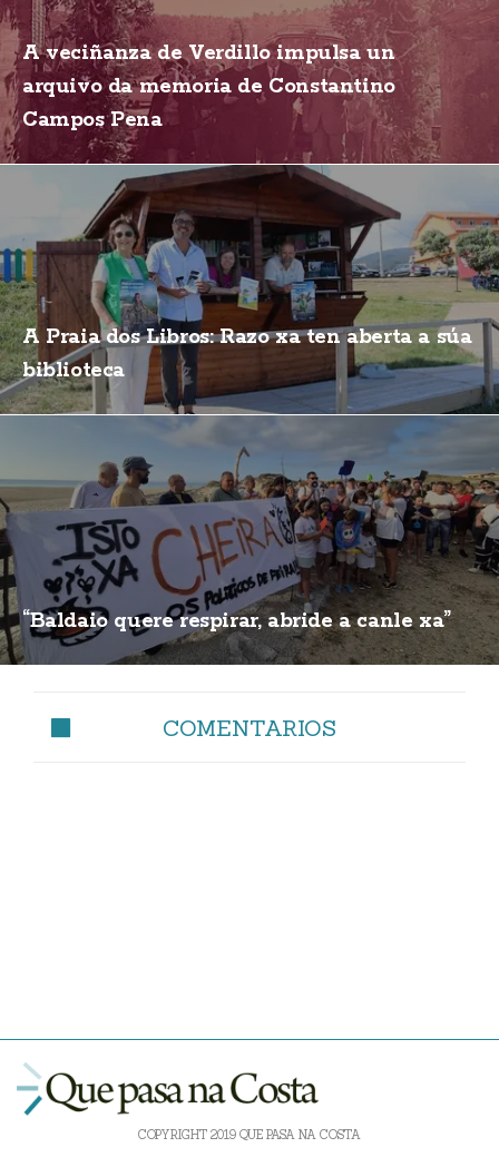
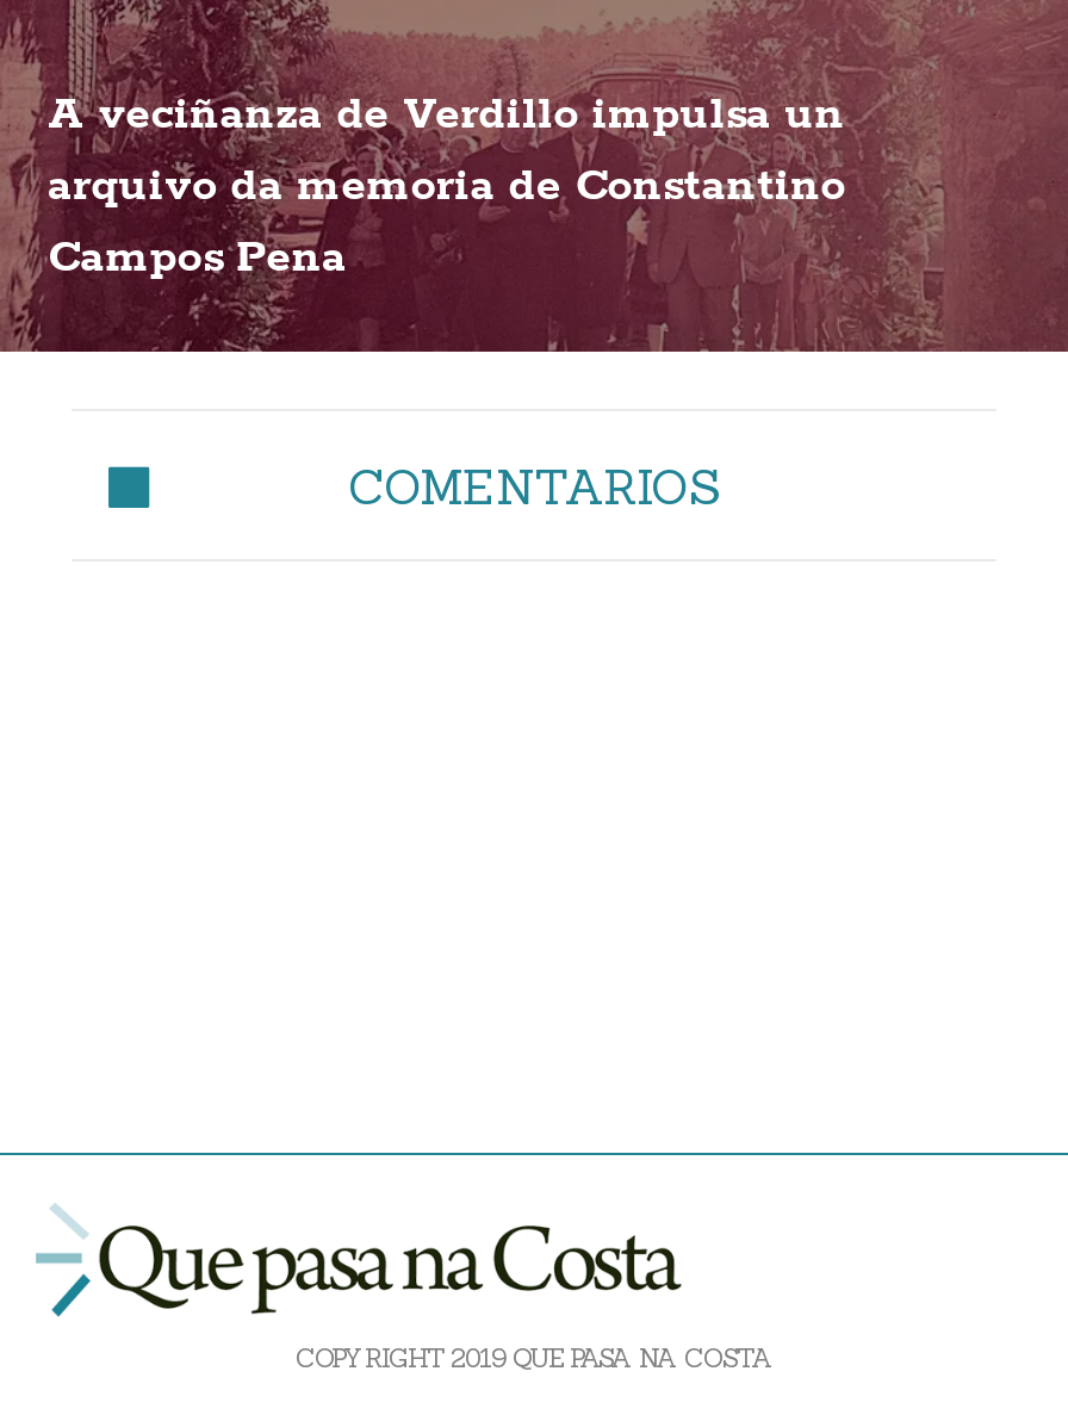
[3,165,496,666] [image] | A Praia dos Libros: Razo xa ten aberta a súa | biblioteca -> none
[22,608,451,635] “Baldaio quere respirar, abride a canle xa” -> none

